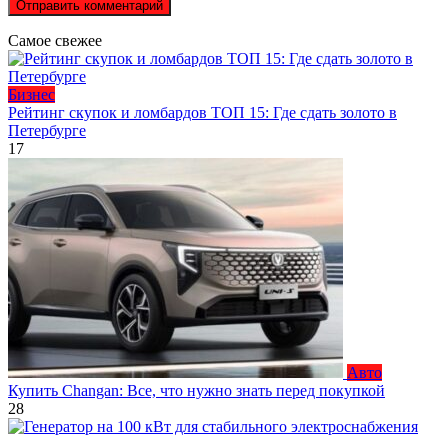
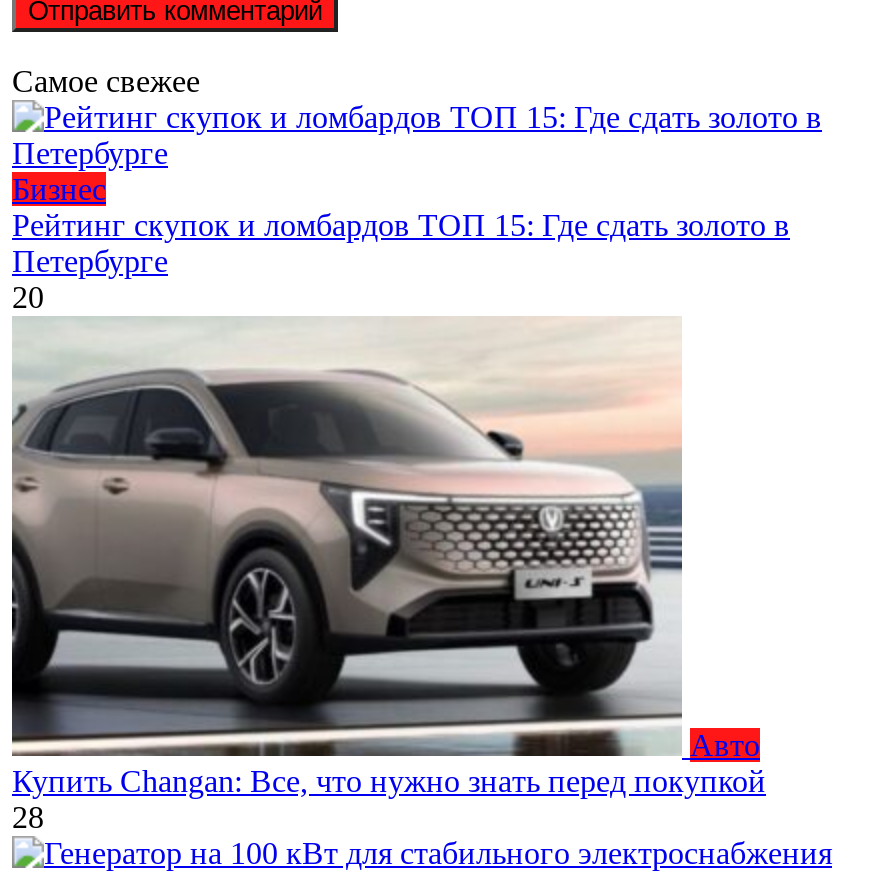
[8,140,24,157] 17 -> [12,280,44,314] 20

